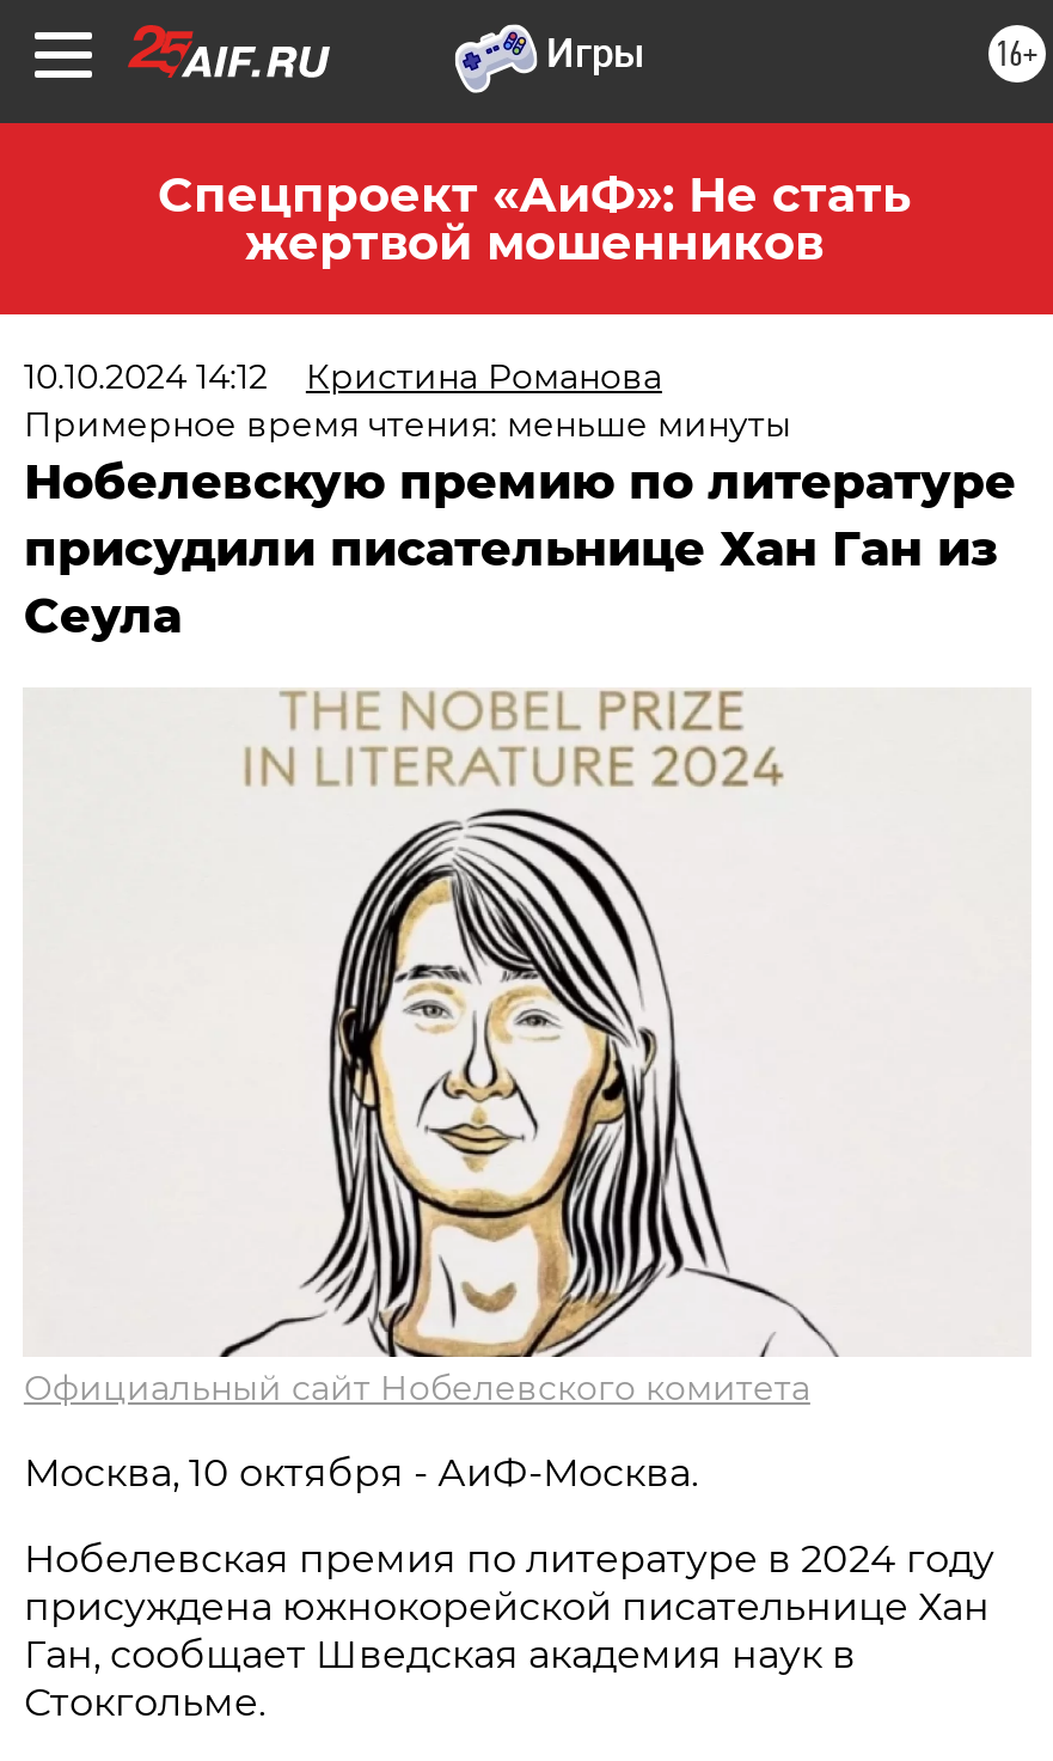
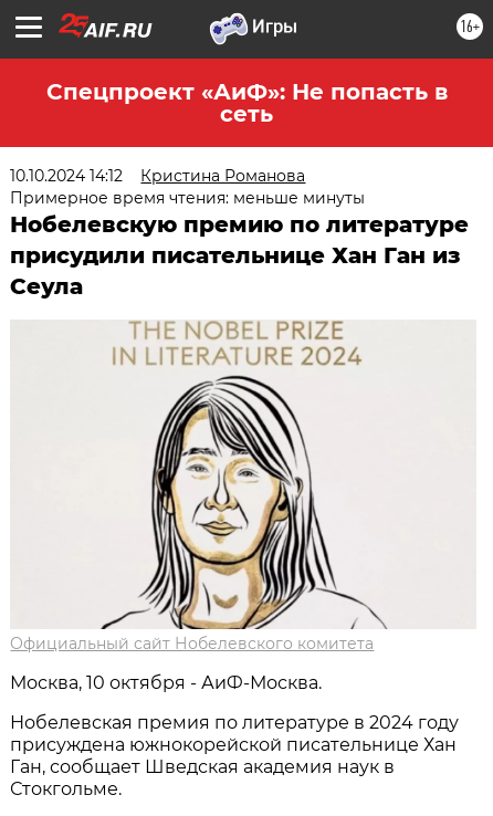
[158,166,911,271] Спецпроект «АиФ»: Не стать | жертвой мошенников -> [46,79,447,127] Спецпроект «АиФ»: Не попасть в | сеть

